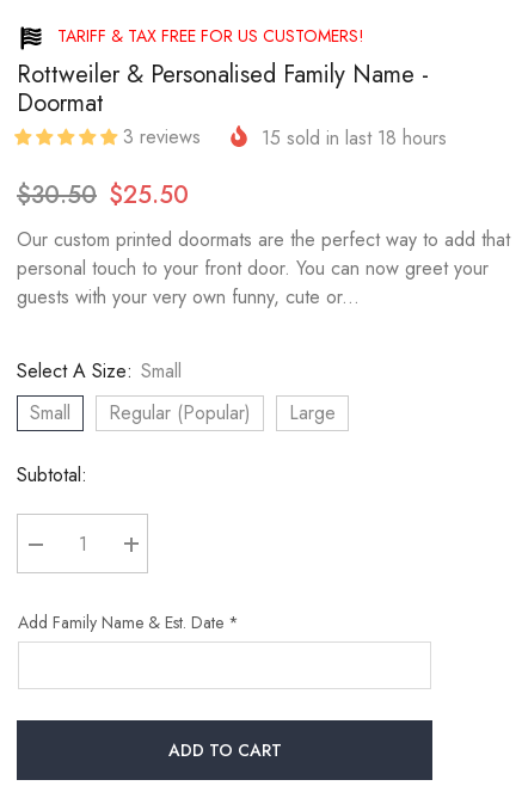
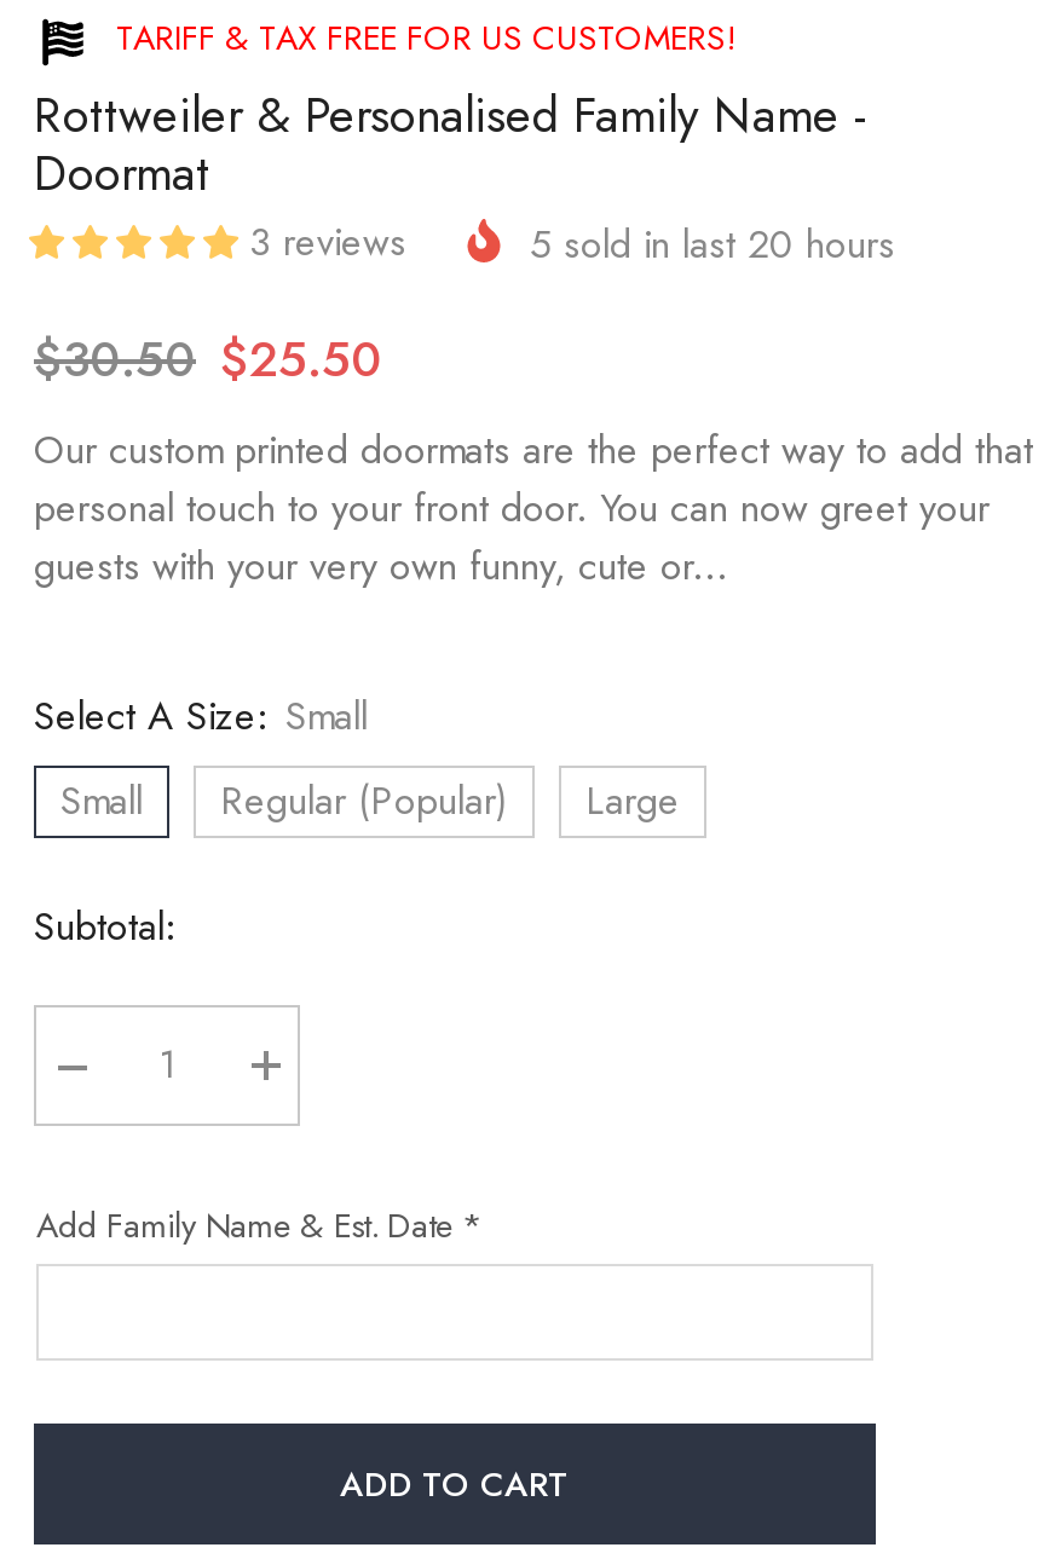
[262,125,447,152] 15 sold in last 18 hours -> [530,216,895,272] 5 sold in last 20 hours

